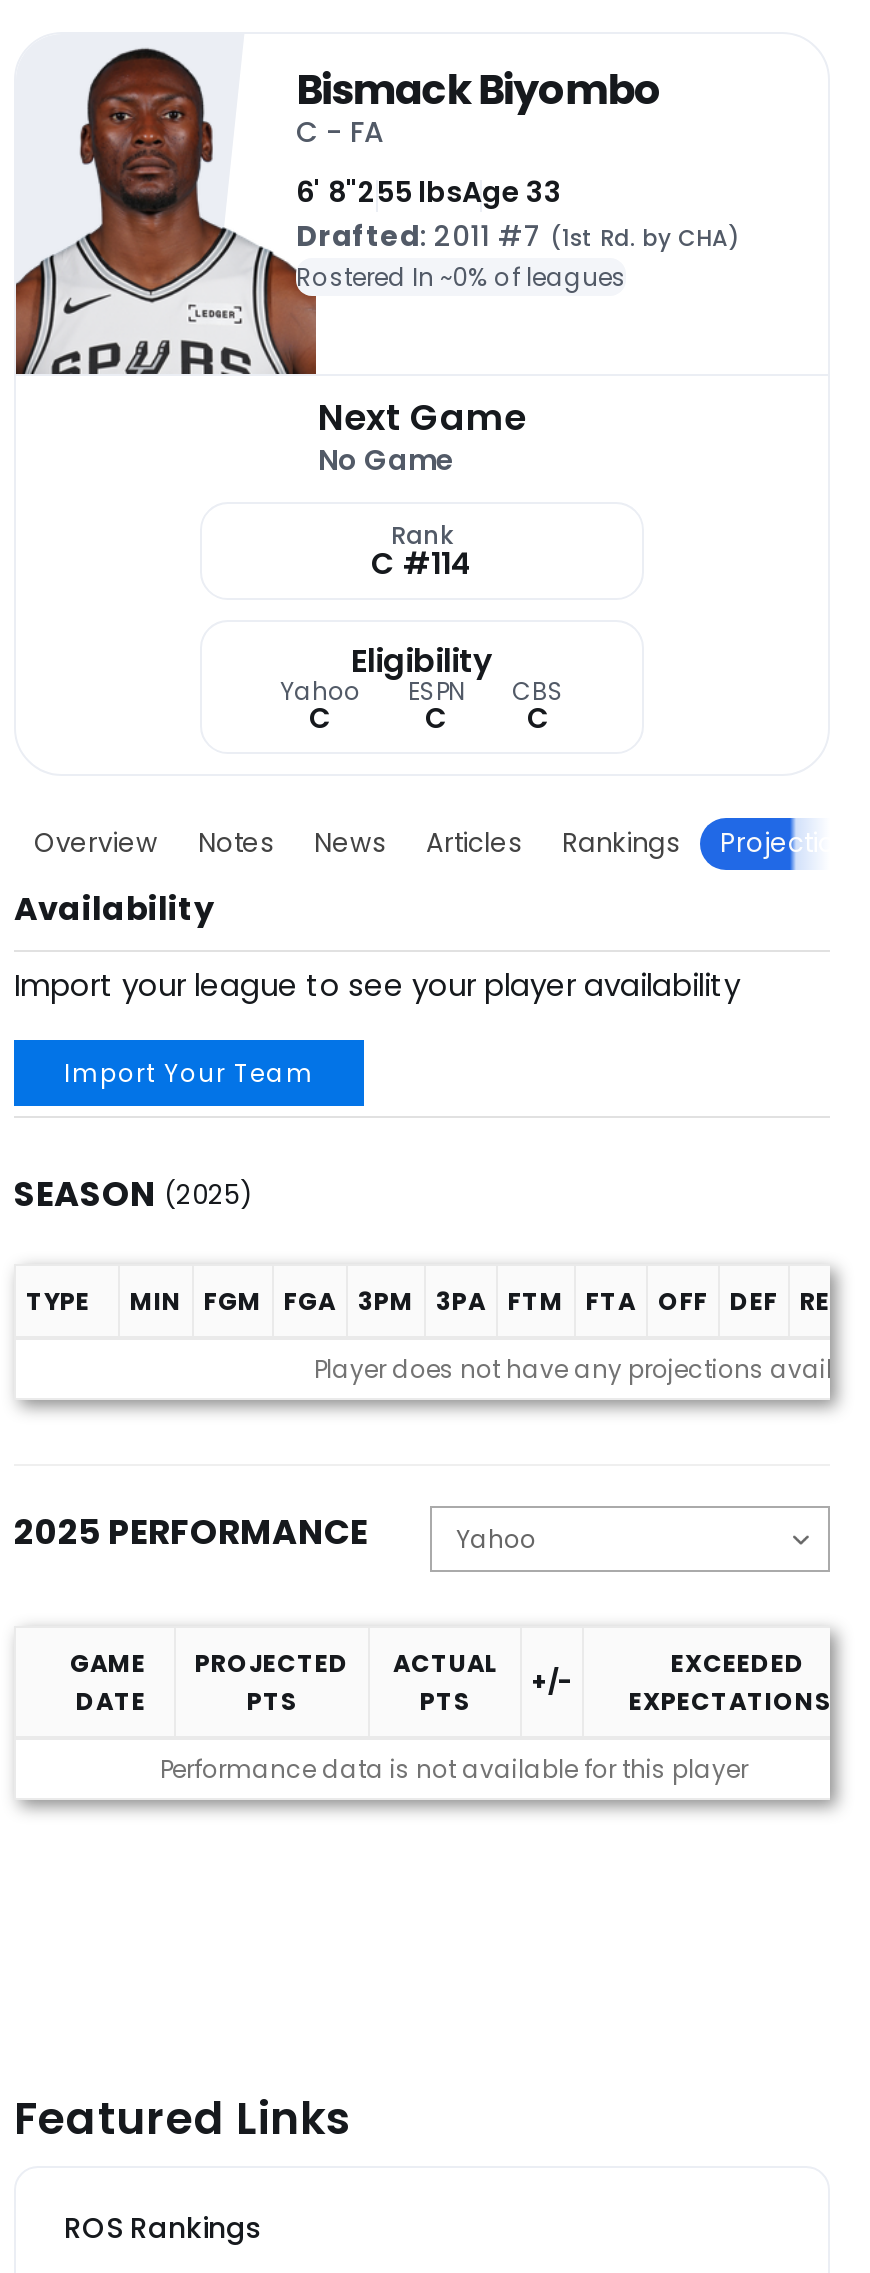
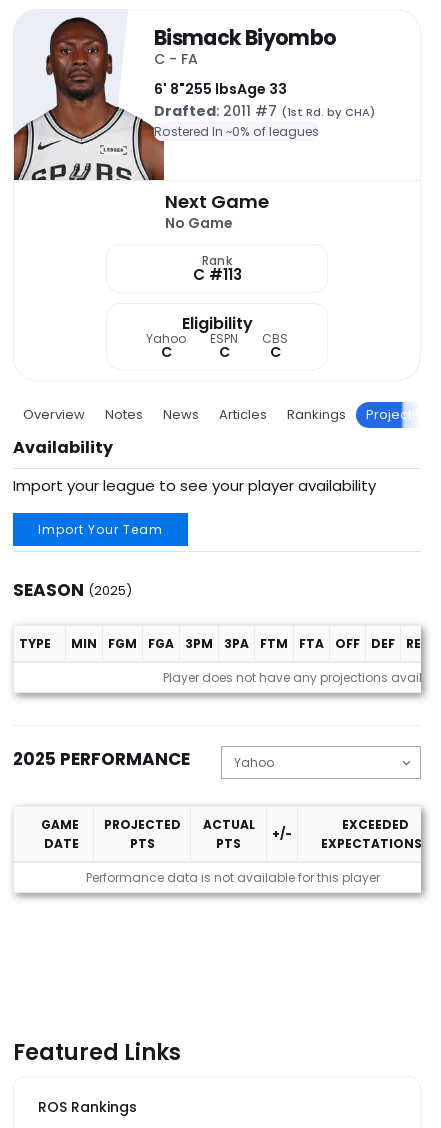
[371,543,473,585] C #114 -> [192,264,241,285] C #113

